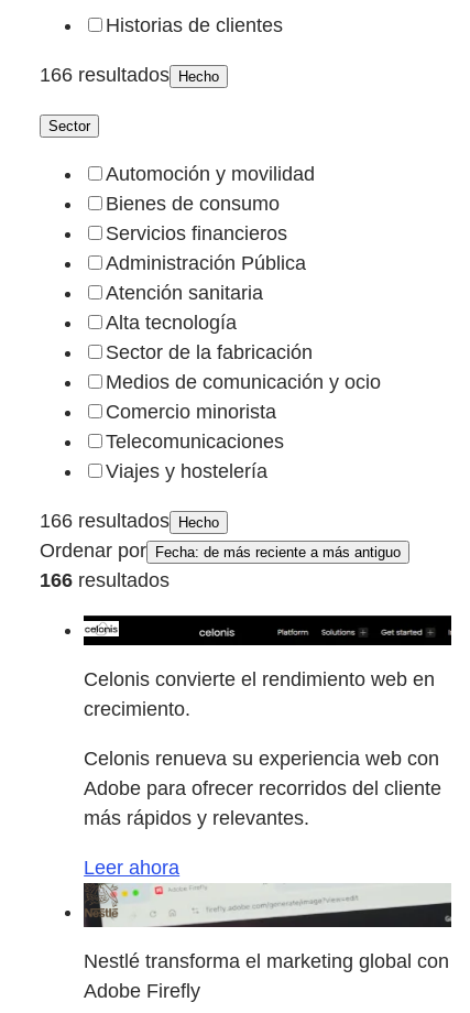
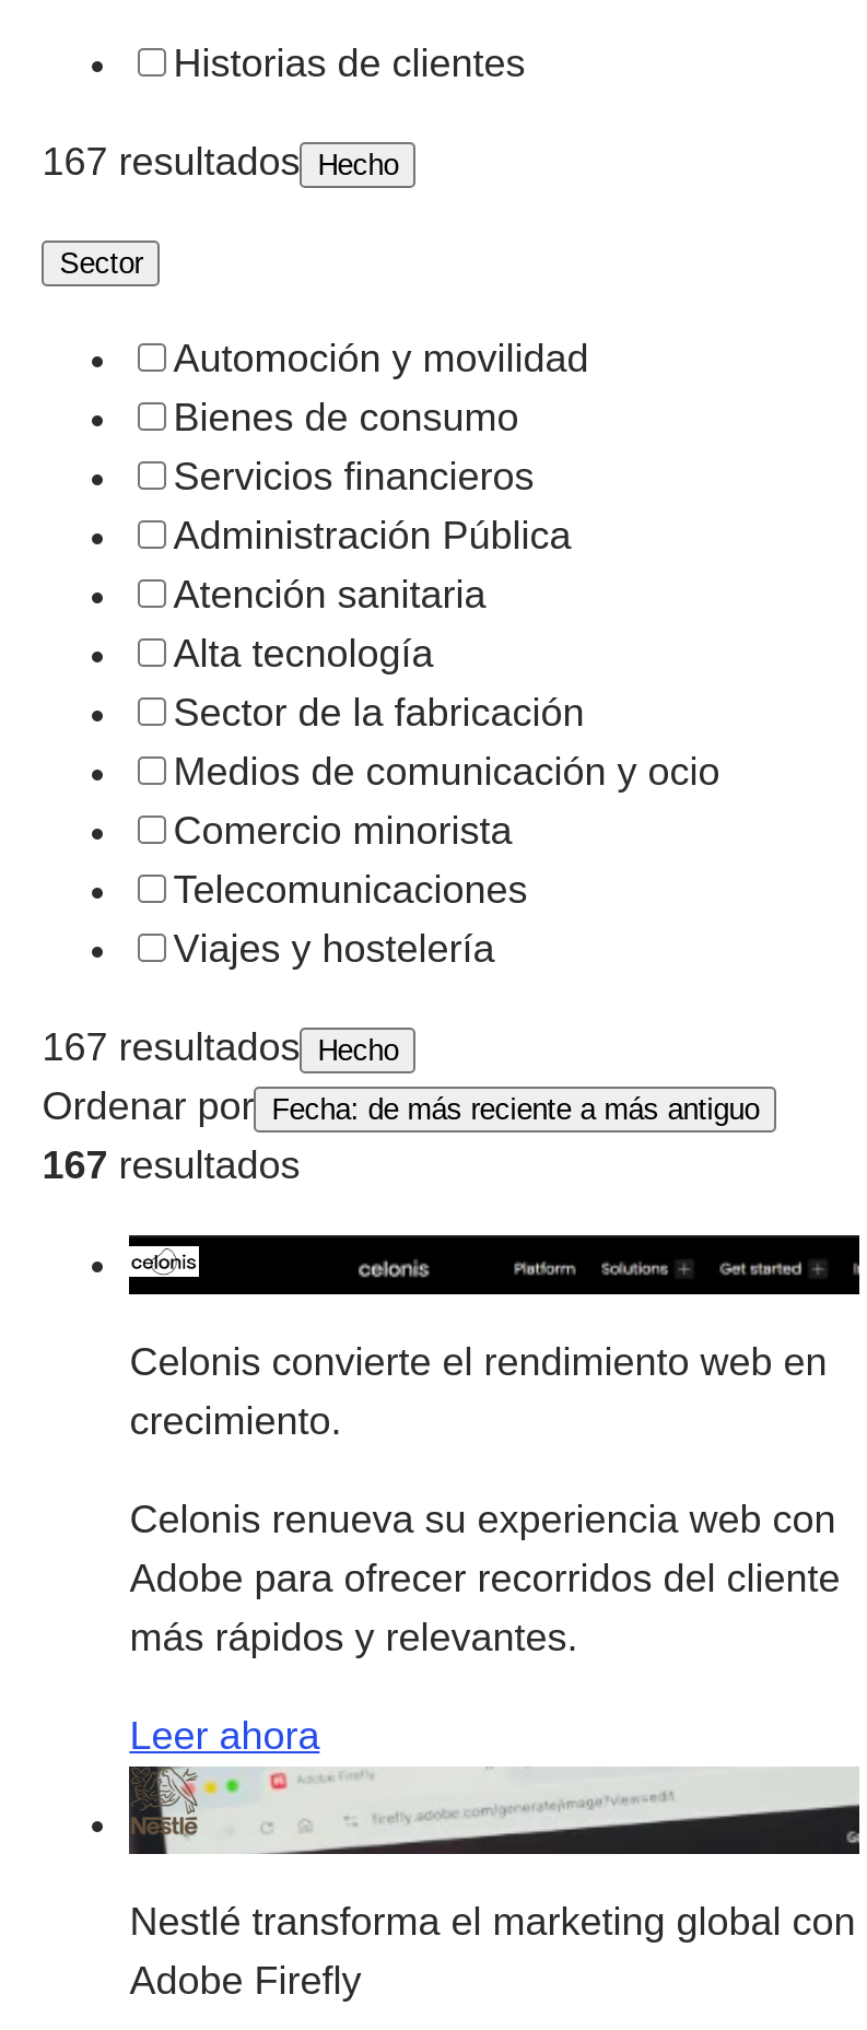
[40,64,219,86] 166 resultados Hecho -> [42,140,398,184] 167 resultados Hecho
[40,510,219,532] 166 resultados Hecho -> [42,1025,398,1069] 167 resultados Hecho
[40,569,170,591] 166 resultados -> [42,1143,300,1187] 167 resultados

